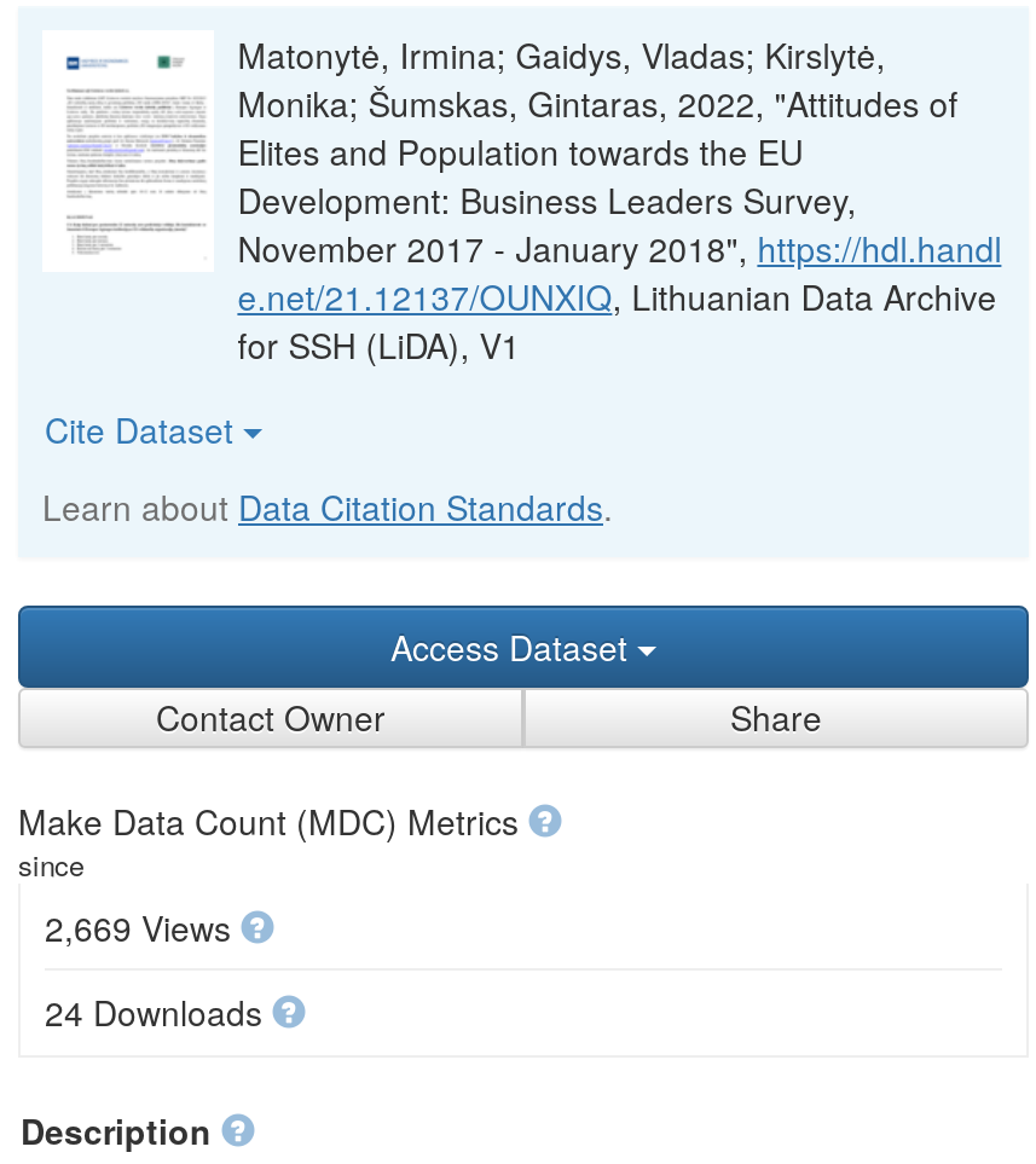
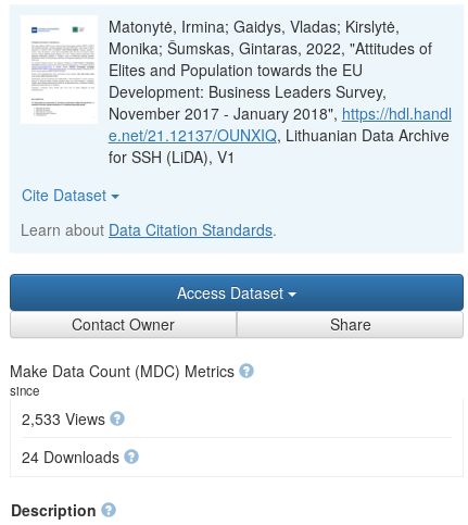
[45,903,241,951] 2,669 Views -> [22,408,110,429] 2,533 Views

